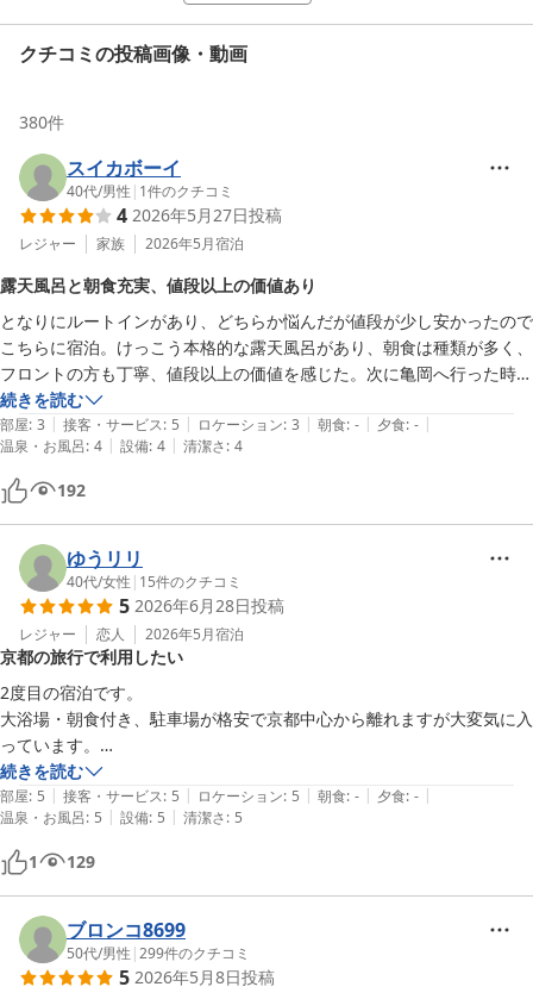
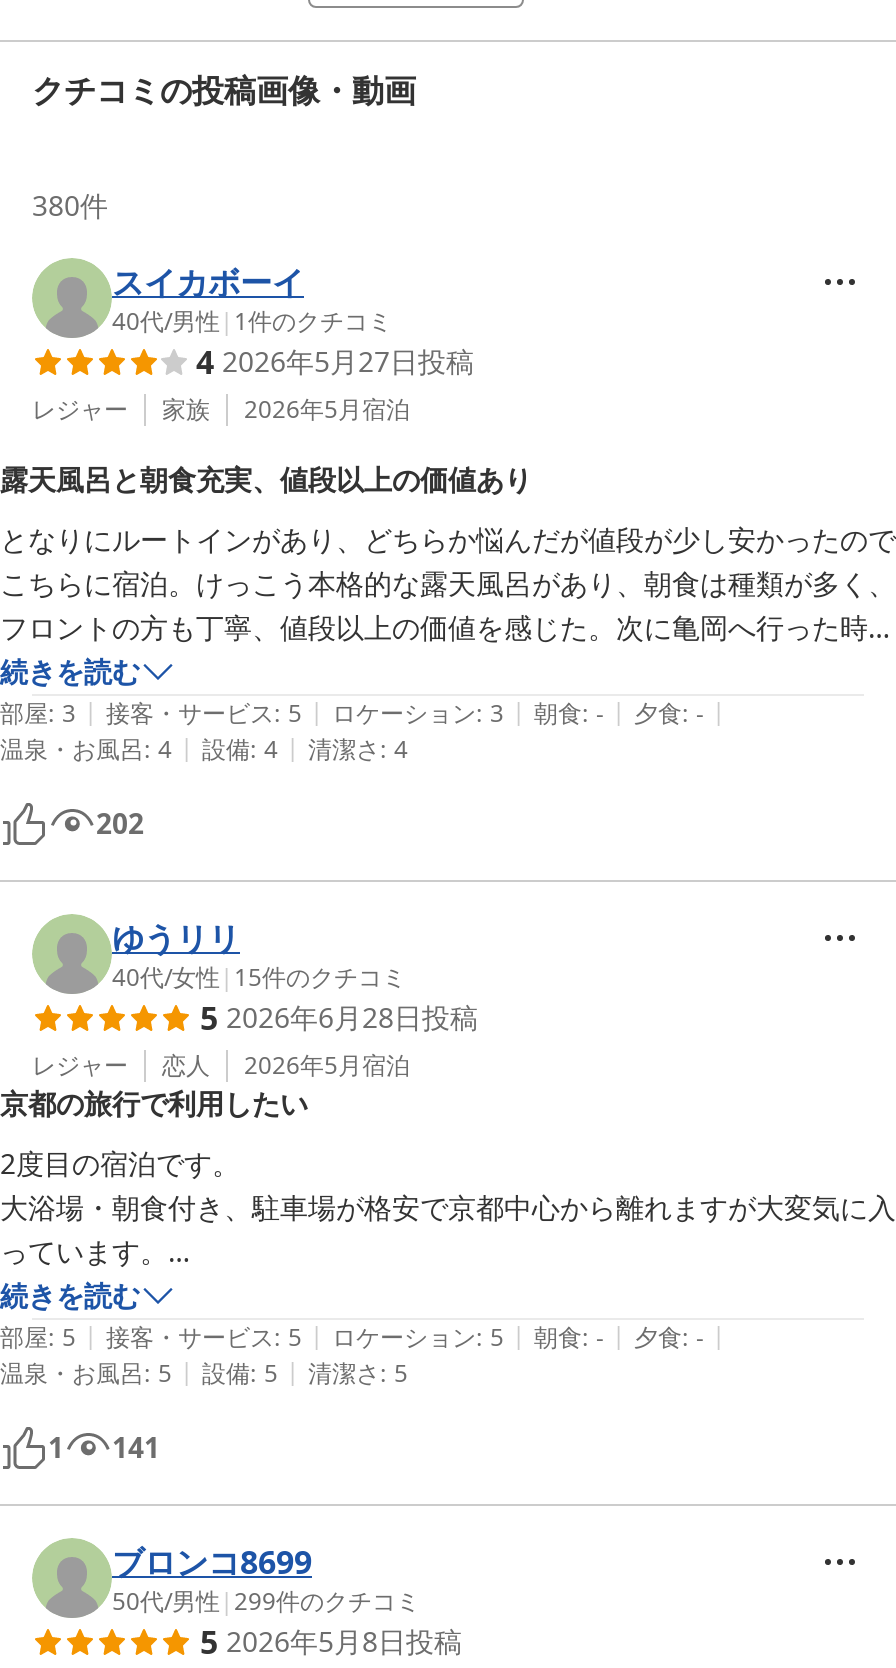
[57,479,86,501] 192 -> [96,804,144,842] 202
[29,850,95,873] 1 129 -> [48,1428,160,1466] 1 141

